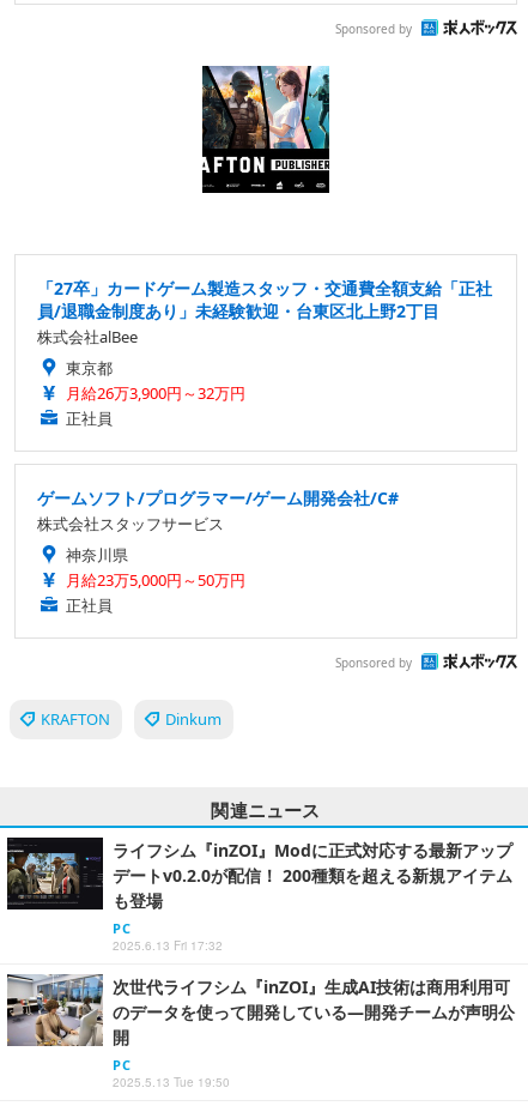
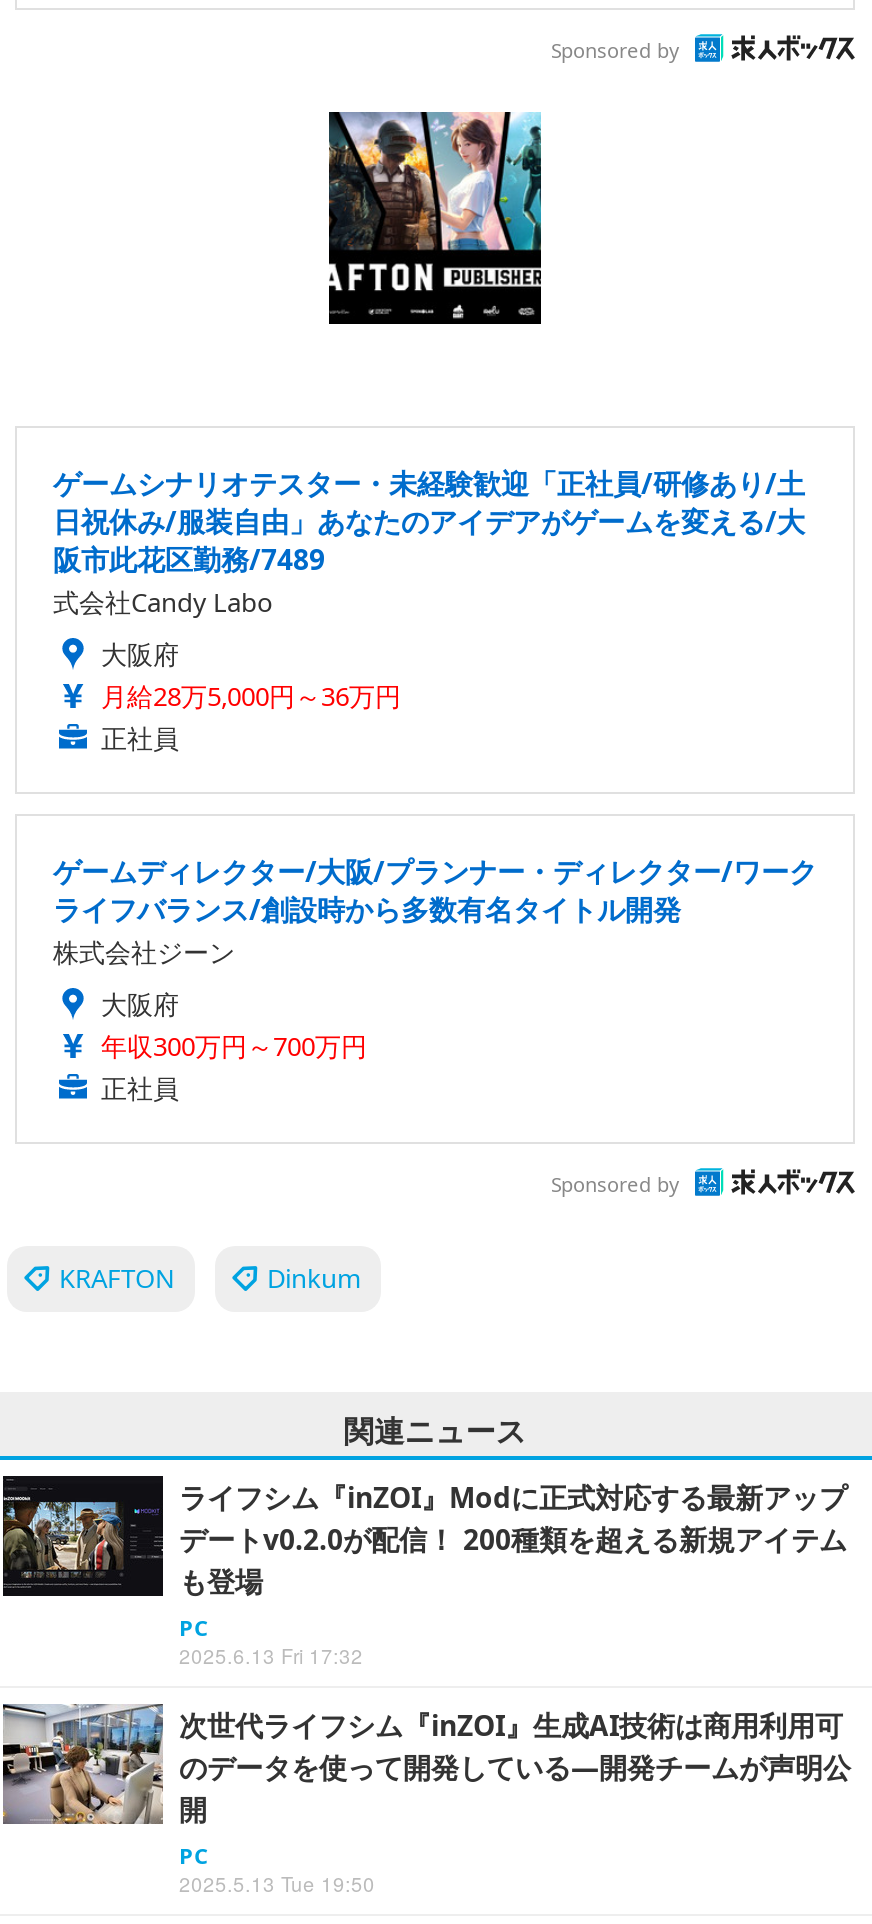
[37,277,492,404] 「27卒」カードゲーム製造スタッフ・交通費全額支給「正社 | 員/退職金制度あり」未経験歓迎・台東区北上野2丁目 | 株式会社alBee | 東京都 | 月給26万3,900円～32万円 -> [53,465,805,715] ゲームシナリオテスター・未経験歓迎「正社員/研修あり/土 | 日祝休み/服装自由」あなたのアイデアがゲームを変える/大 | 阪市此花区勤務/7489 | 式会社Candy Labo | 大阪府 | 月給28万5,000円～36万円
[37,487,399,591] ゲームソフト/プログラマー/ゲーム開発会社/C# | 株式会社スタッフサービス | 神奈川県 | 月給23万5,000円～50万円 -> [53,853,817,1065] ゲームディレクター/大阪/プランナー・ディレクター/ワーク | ライフバランス/創設時から多数有名タイトル開発 | 株式会社ジーン | 大阪府 | 年収300万円～700万円

